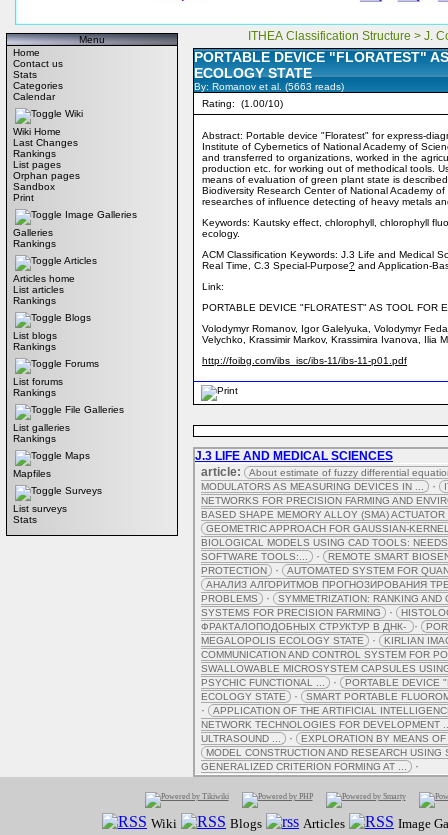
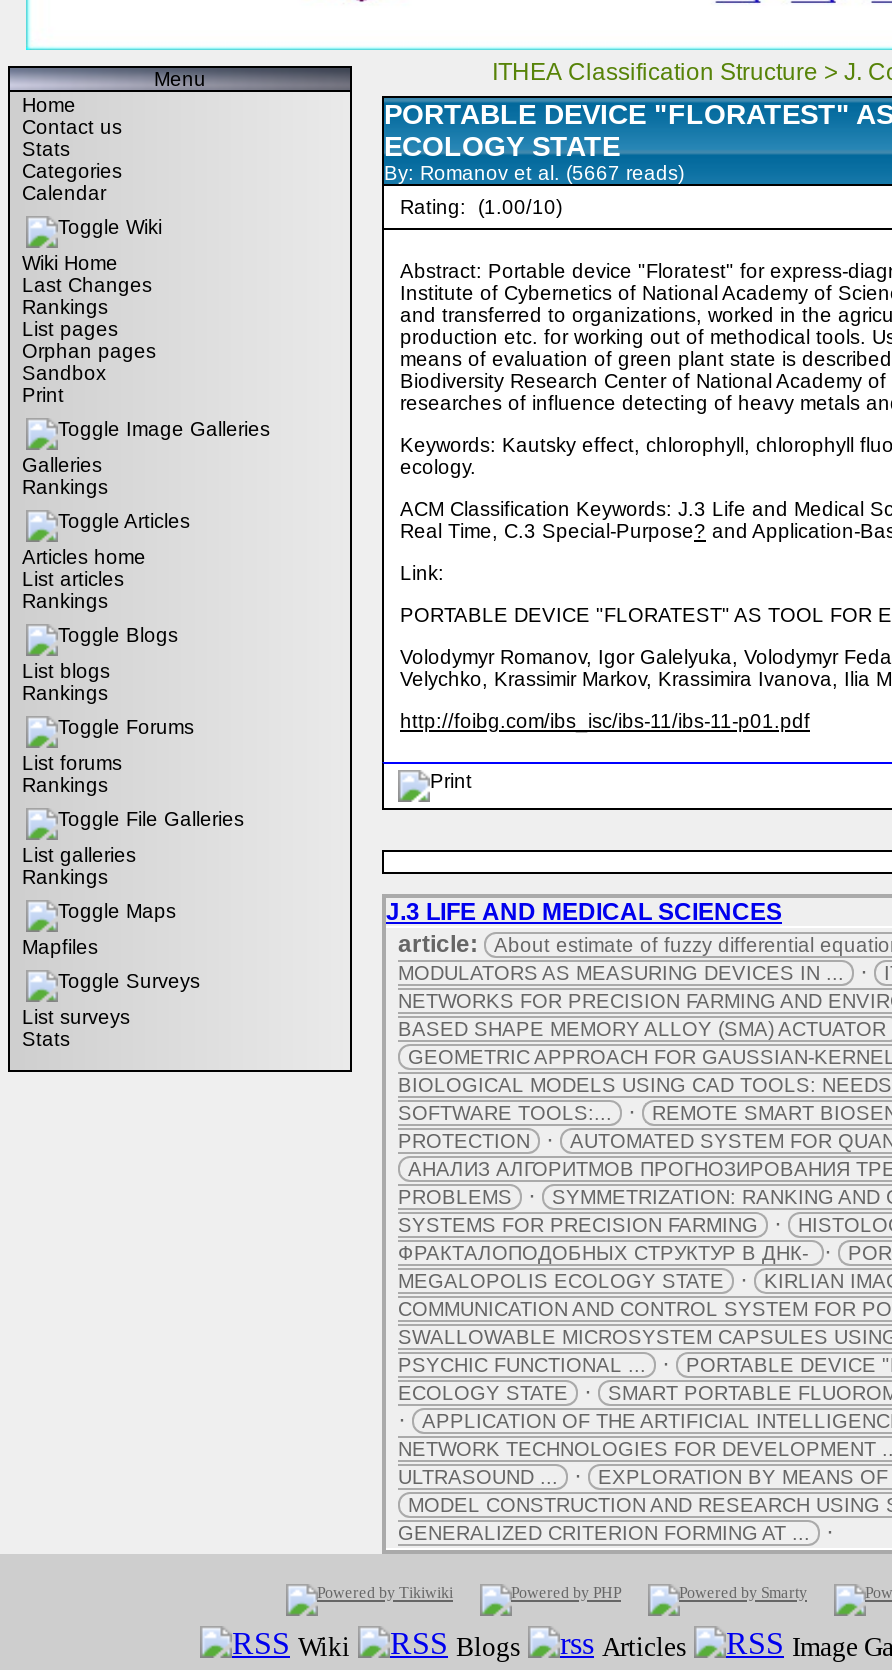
[194,81,344,92] By: Romanov et al. (5663 reads) -> [384,162,684,184] By: Romanov et al. (5667 reads)

